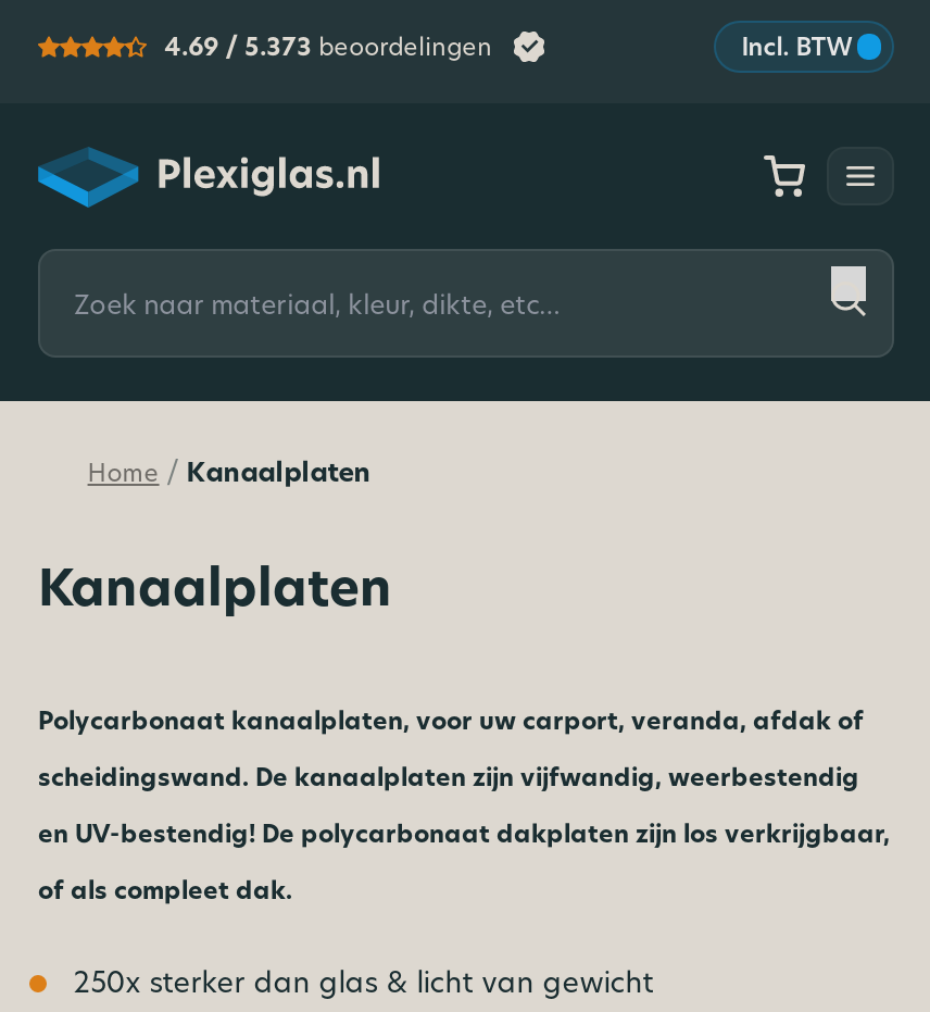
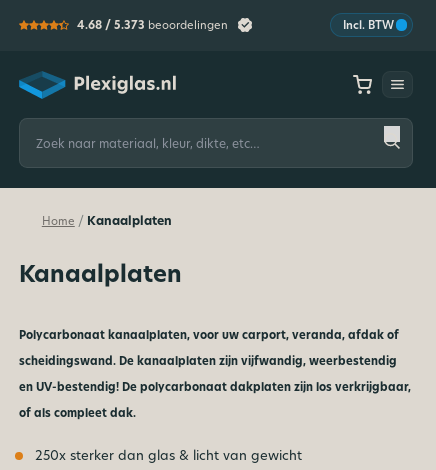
[164,29,493,62] 4.69 / 5.373 beoordelingen -> [77,17,228,32] 4.68 / 5.373 beoordelingen

